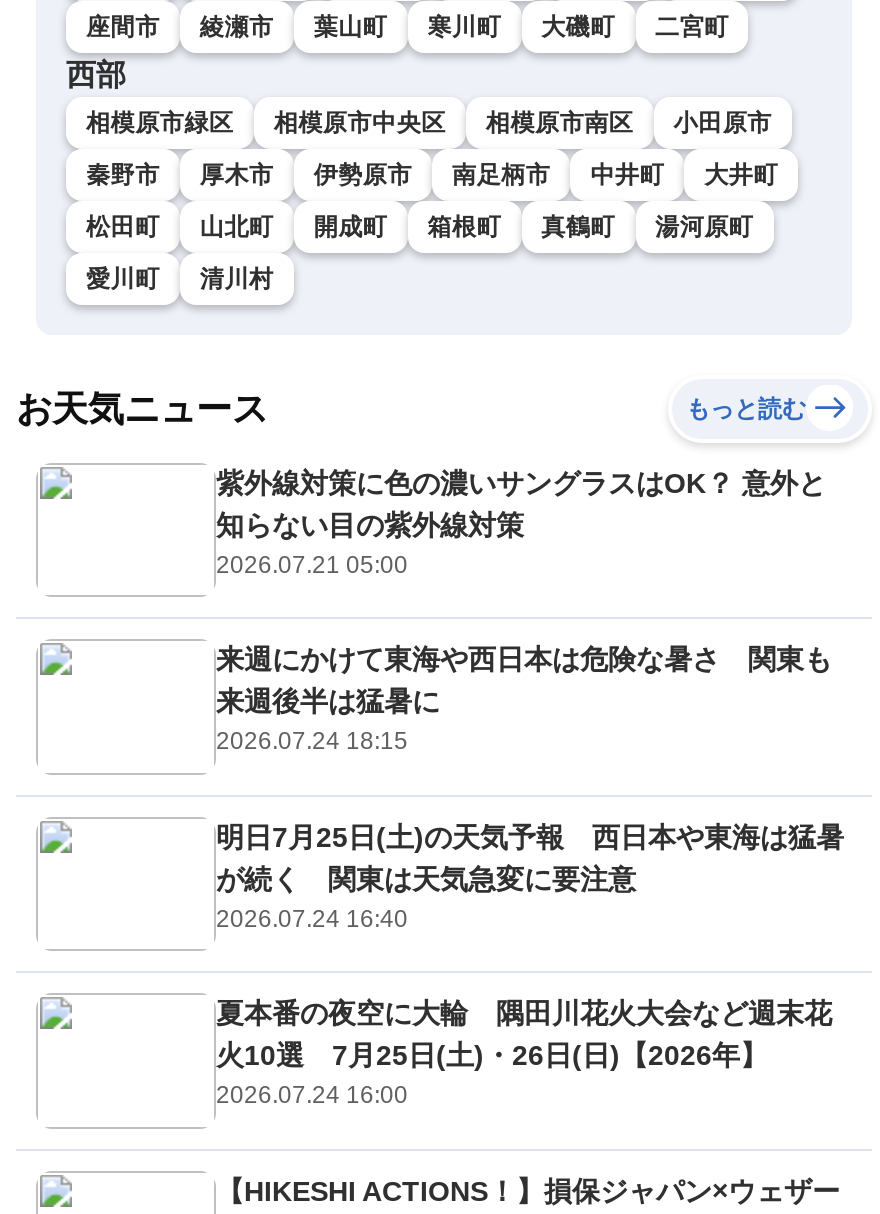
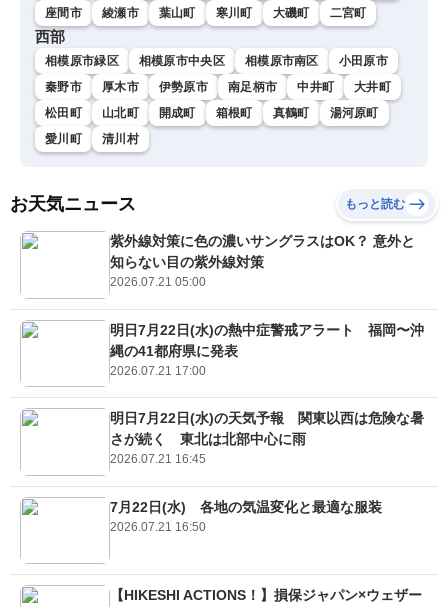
[216,643,832,755] 来週にかけて東海や西日本は危険な暑さ 関東も | 来週後半は猛暑に | 2026.07.24 18:15 -> [110,322,424,378] 明日7月22日(水)の熱中症警戒アラート 福岡〜沖 | 縄の41都府県に発表 | 2026.07.21 17:00
[216,820,844,932] 明日7月25日(土)の天気予報 西日本や東海は猛暑 | が続く 関東は天気急変に要注意 | 2026.07.24 16:40 -> [110,410,424,466] 明日7月22日(水)の天気予報 関東以西は危険な暑 | さが続く 東北は北部中心に雨 | 2026.07.21 16:45
[216,997,832,1109] 夏本番の夜空に大輪 隅田川花火大会など週末花 | 火10選 7月25日(土)・26日(日)【2026年】 | 2026.07.24 16:00 -> [110,499,382,534] 7月22日(水) 各地の気温変化と最適な服装 | 2026.07.21 16:50

